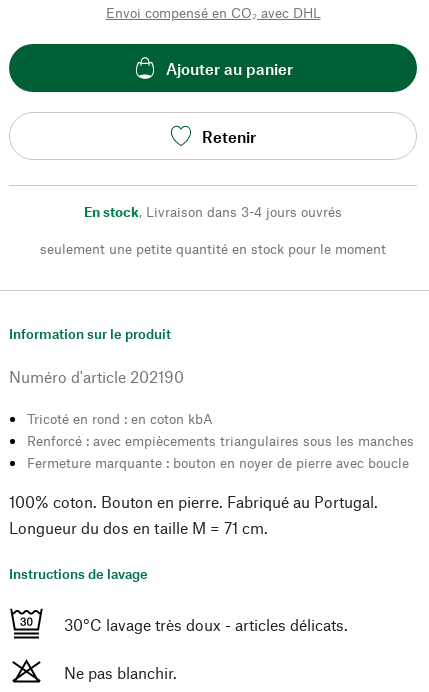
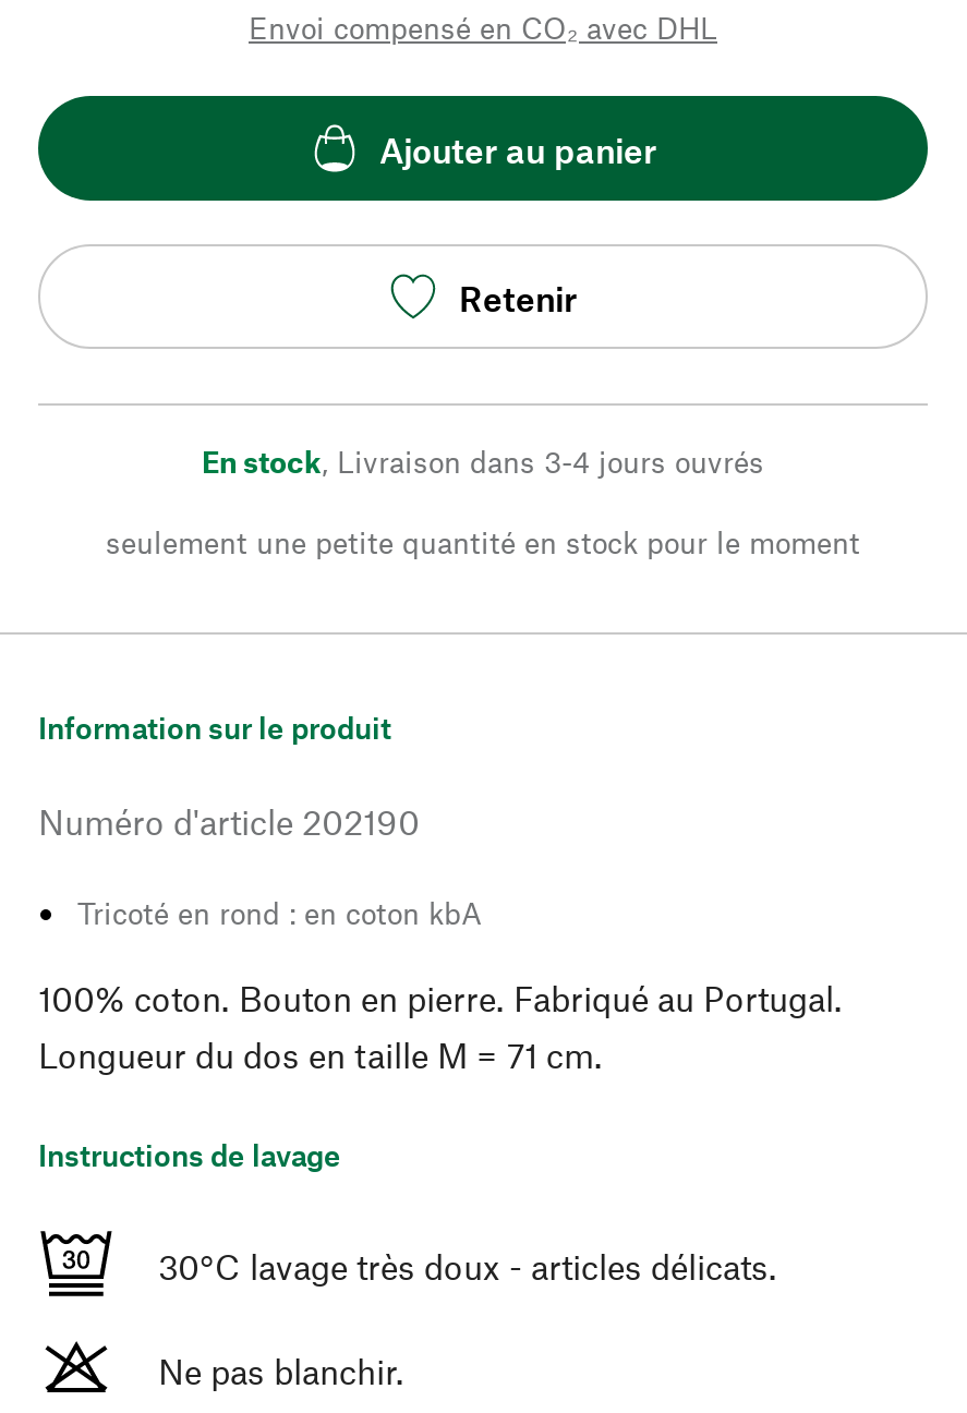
[27,432,414,471] Renforcé : avec empiècements triangulaires sous les manches | Fermeture marquante : bouton en noyer de pierre avec boucle -> none

